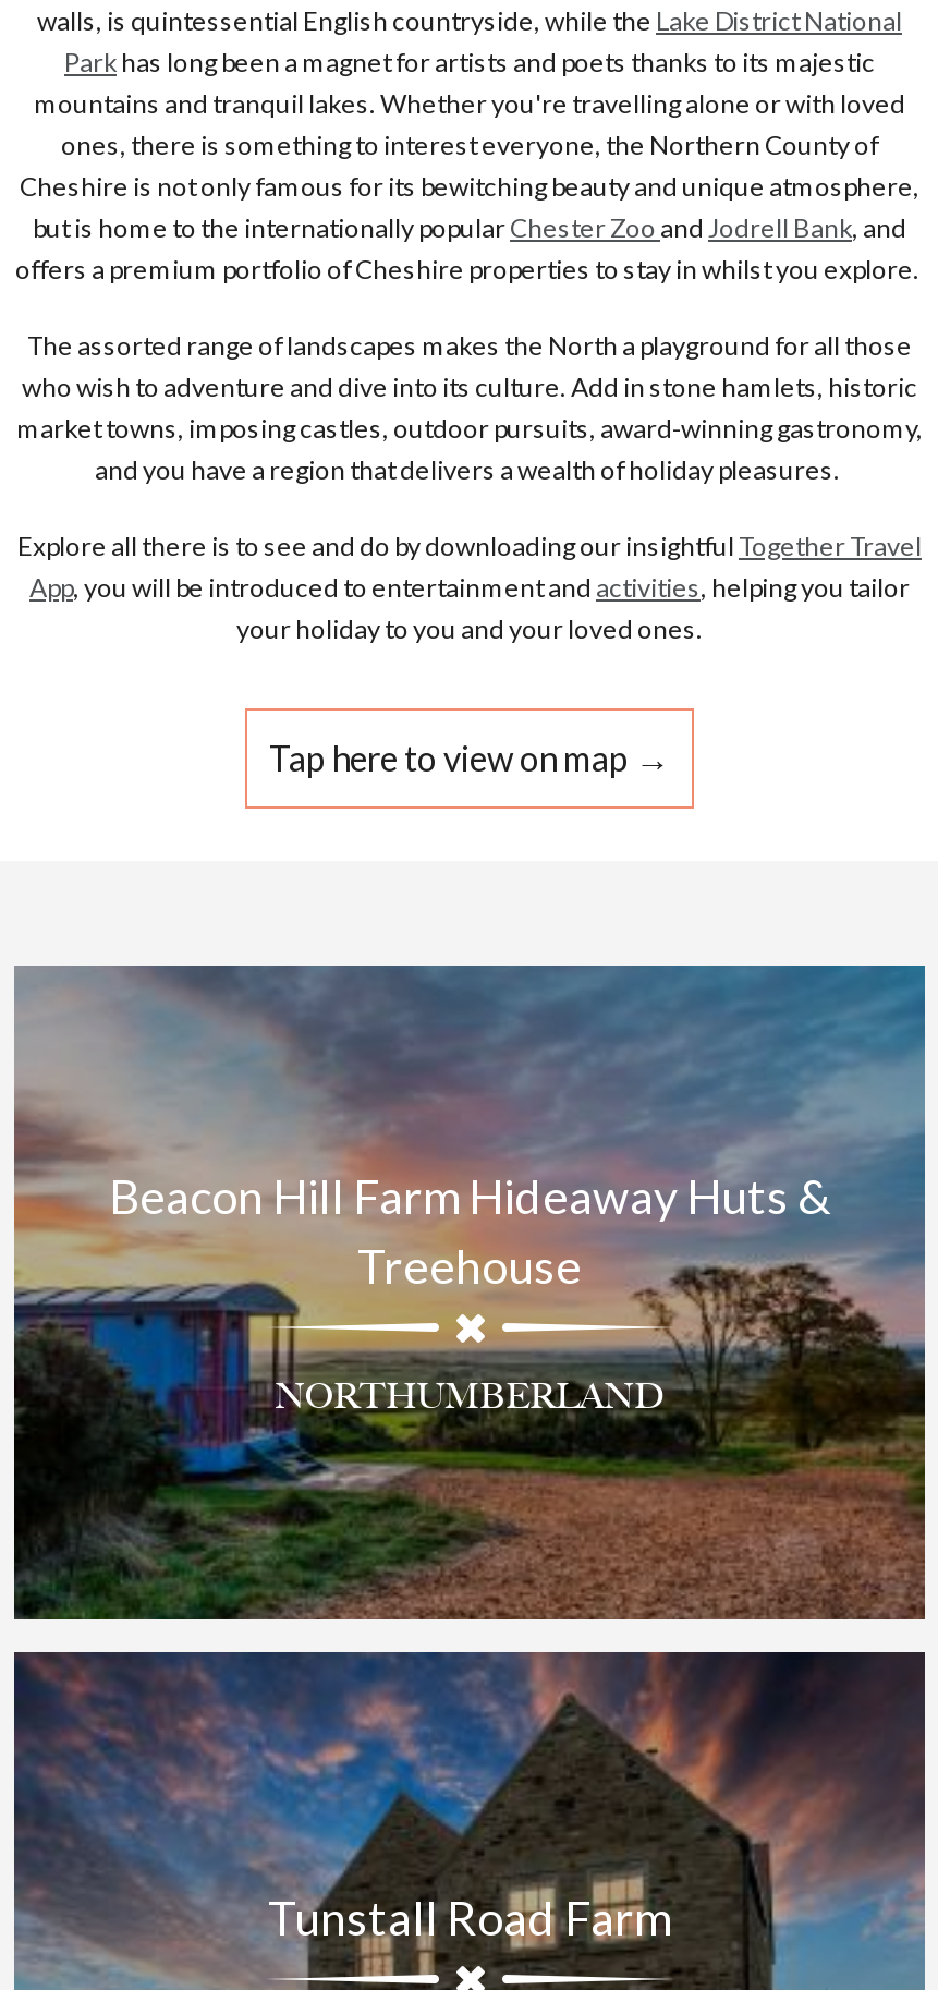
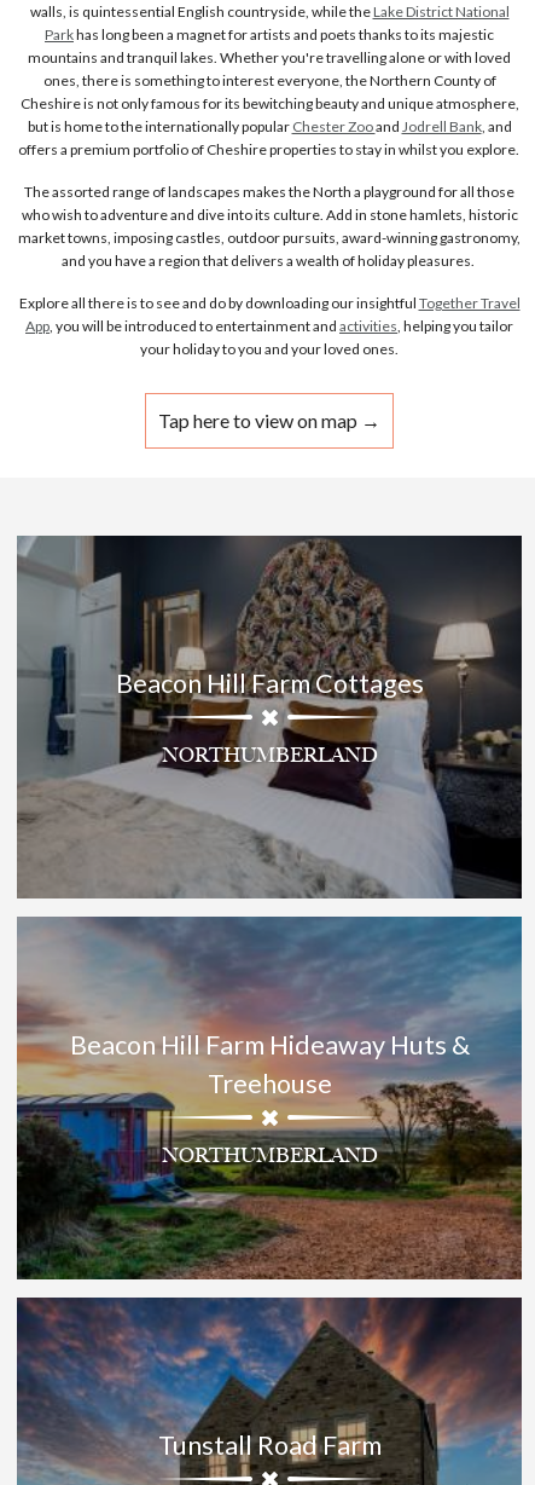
none -> [16,535,523,900] [image] | Beacon Hill Farm Cottages | NORTHUMBERLAND

